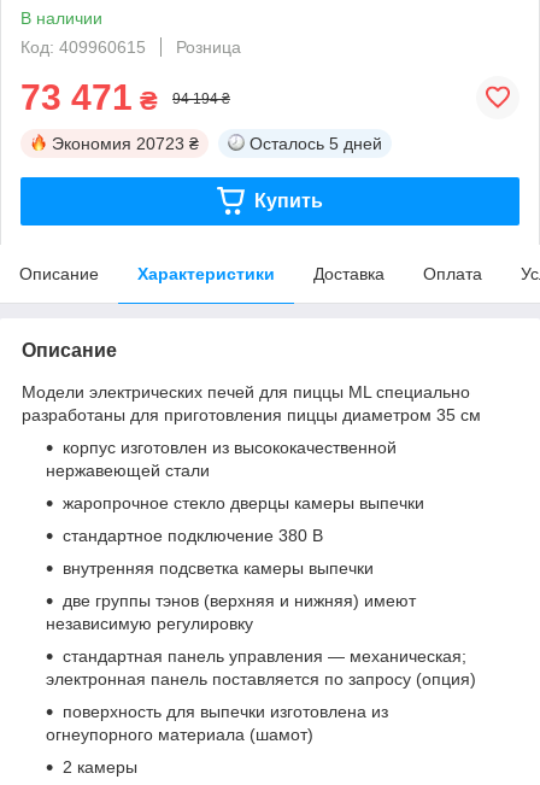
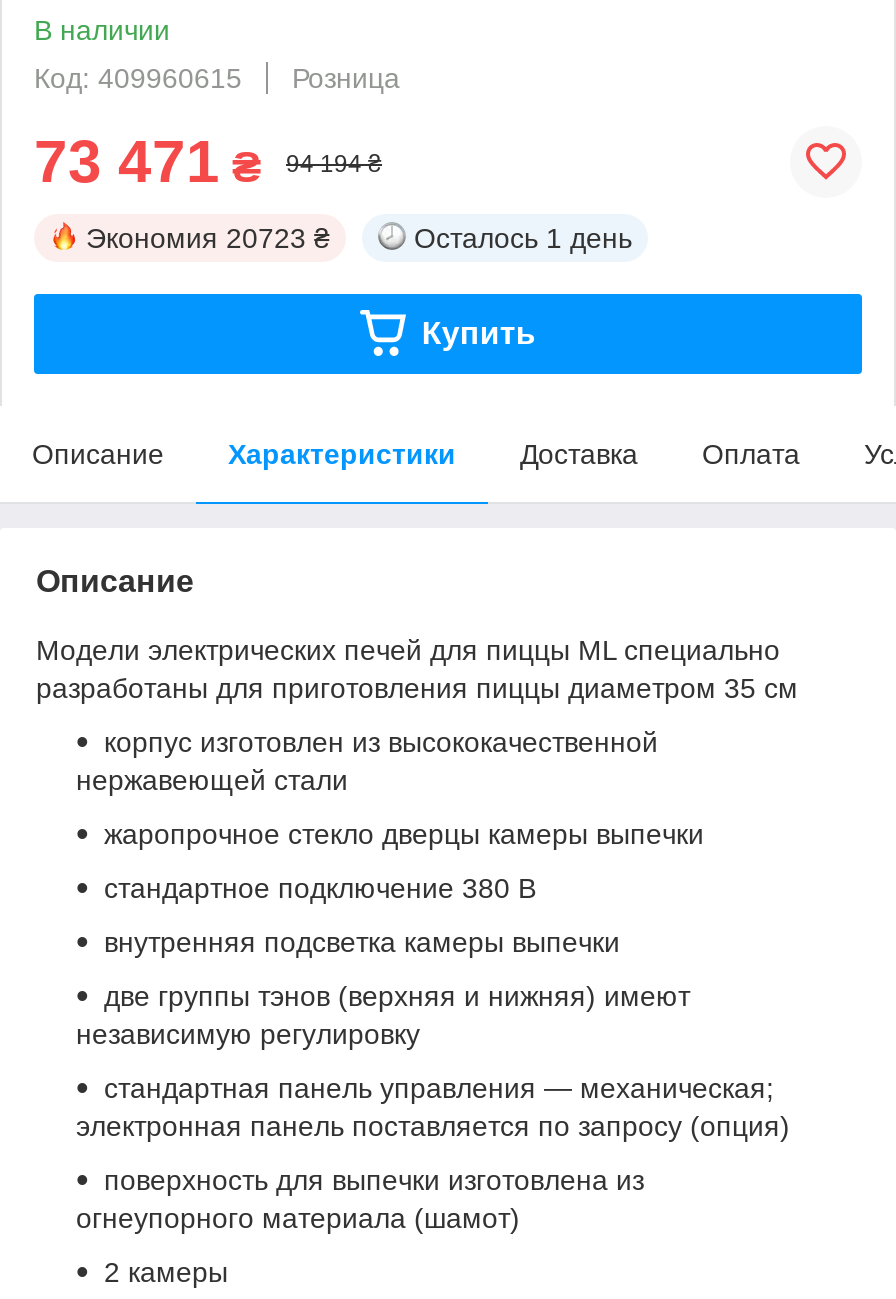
[250,134,382,153] Осталось 5 дней -> [414,222,632,254] Осталось 1 день

